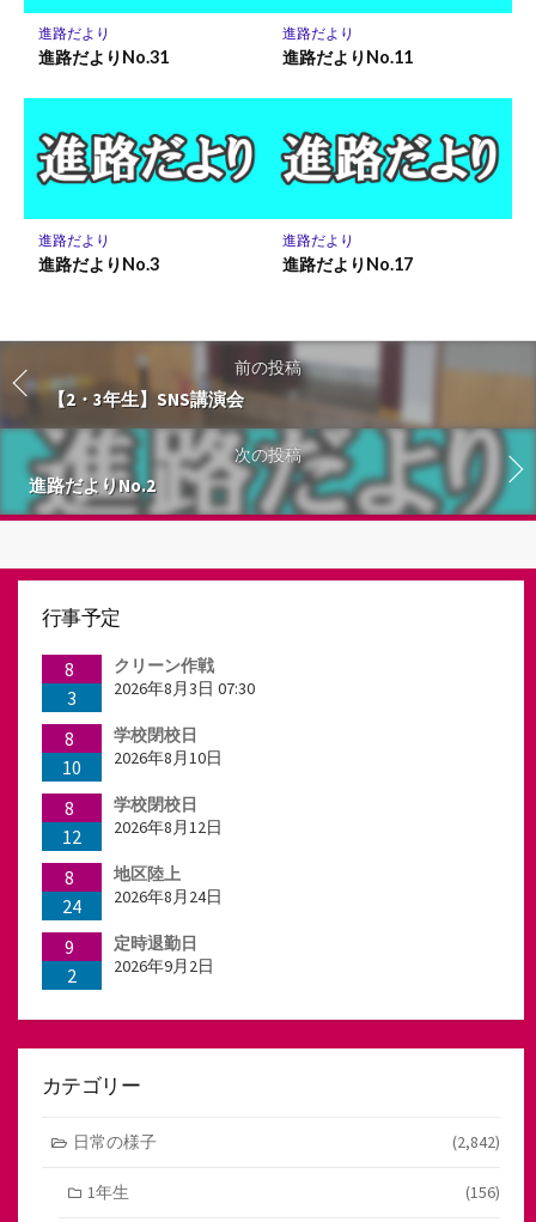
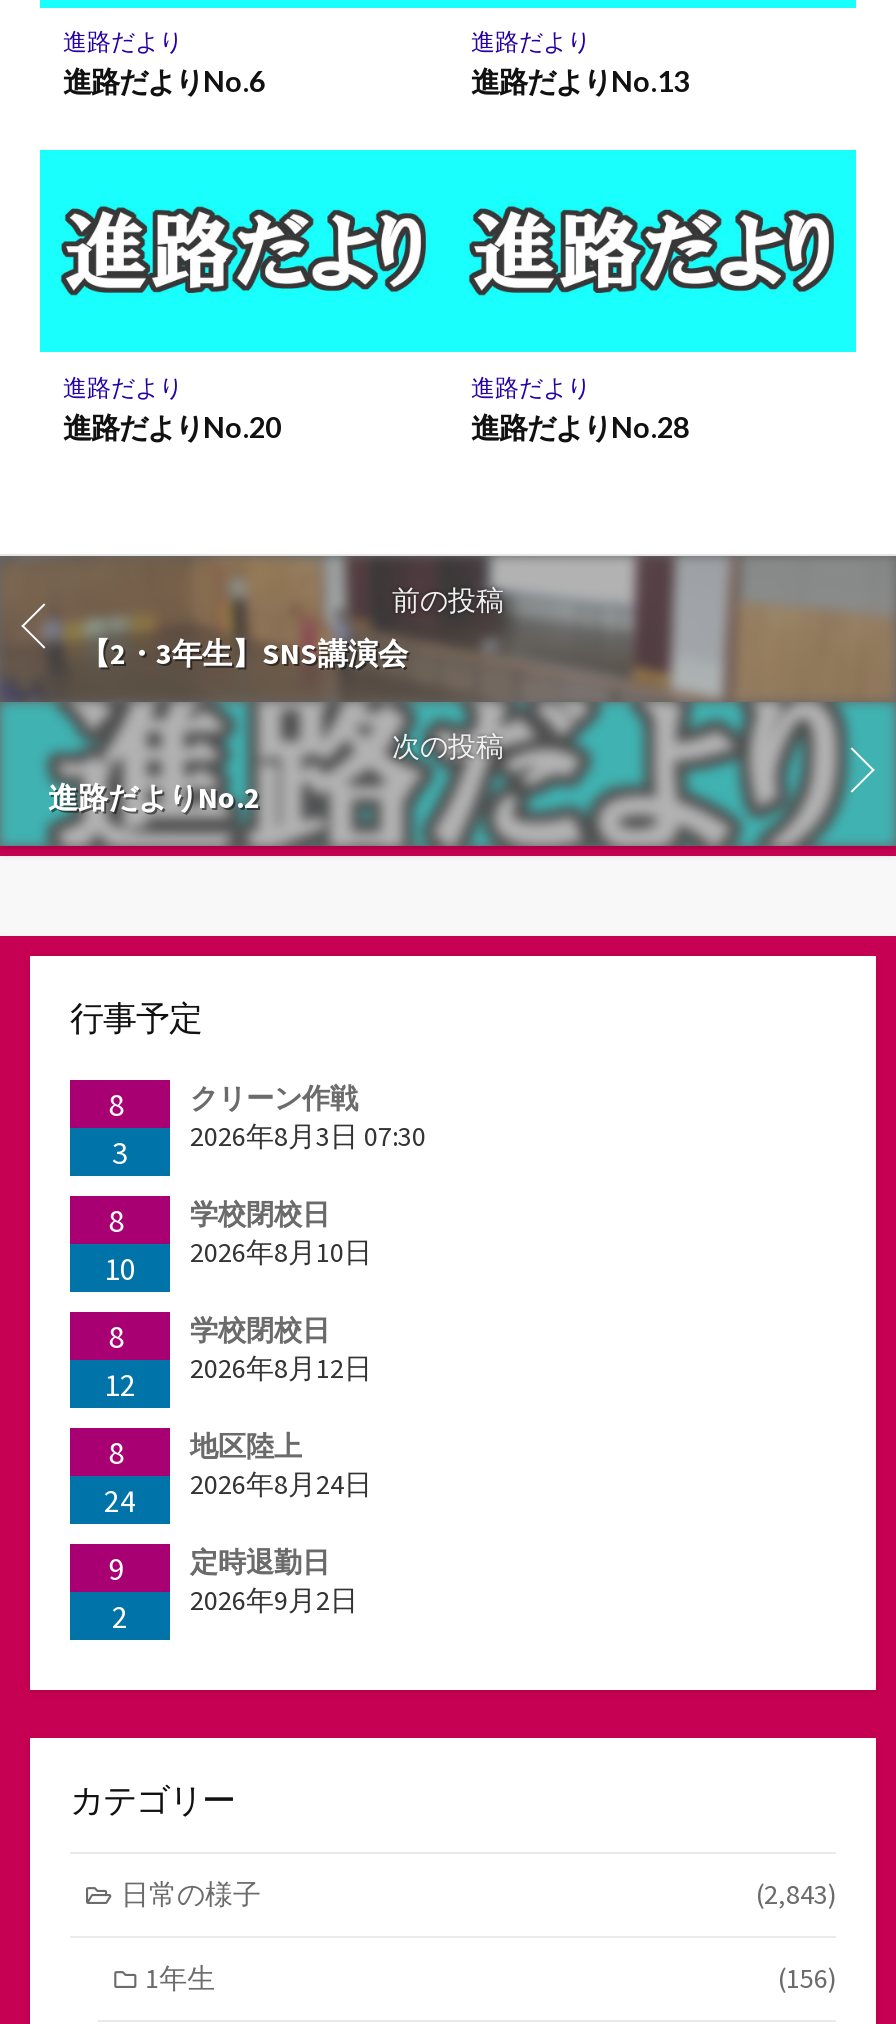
[38,47,168,67] 進路だよりNo.31 -> [63,64,265,98] 進路だよりNo.6
[282,47,412,67] 進路だよりNo.11 -> [471,64,689,98] 進路だよりNo.13
[38,253,159,274] 進路だよりNo.3 -> [63,410,281,444] 進路だよりNo.20
[282,253,412,274] 進路だよりNo.17 -> [471,410,689,444] 進路だよりNo.28
[452,1130,500,1152] (2,842) -> [756,1875,836,1911] (2,843)

